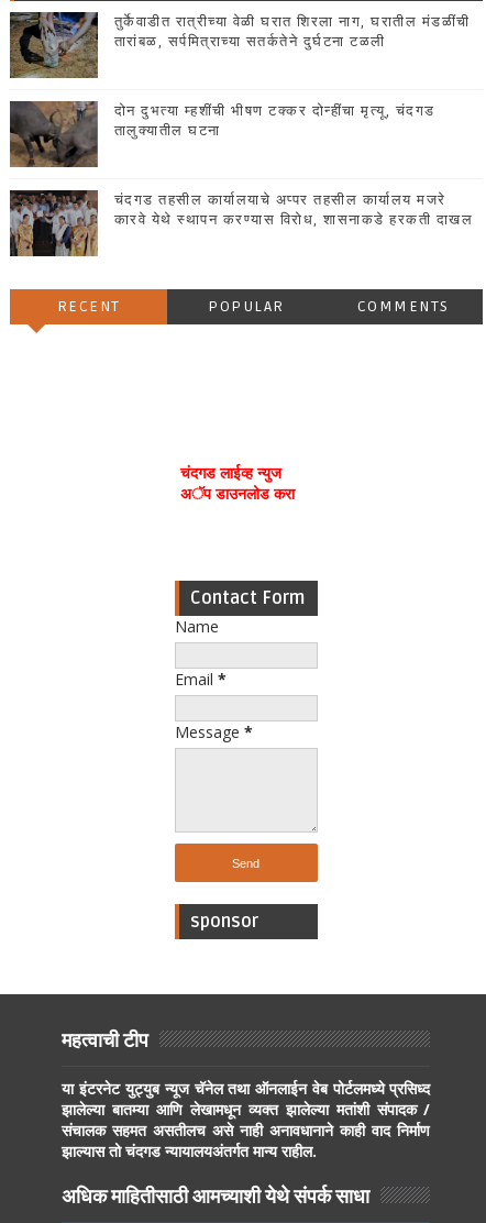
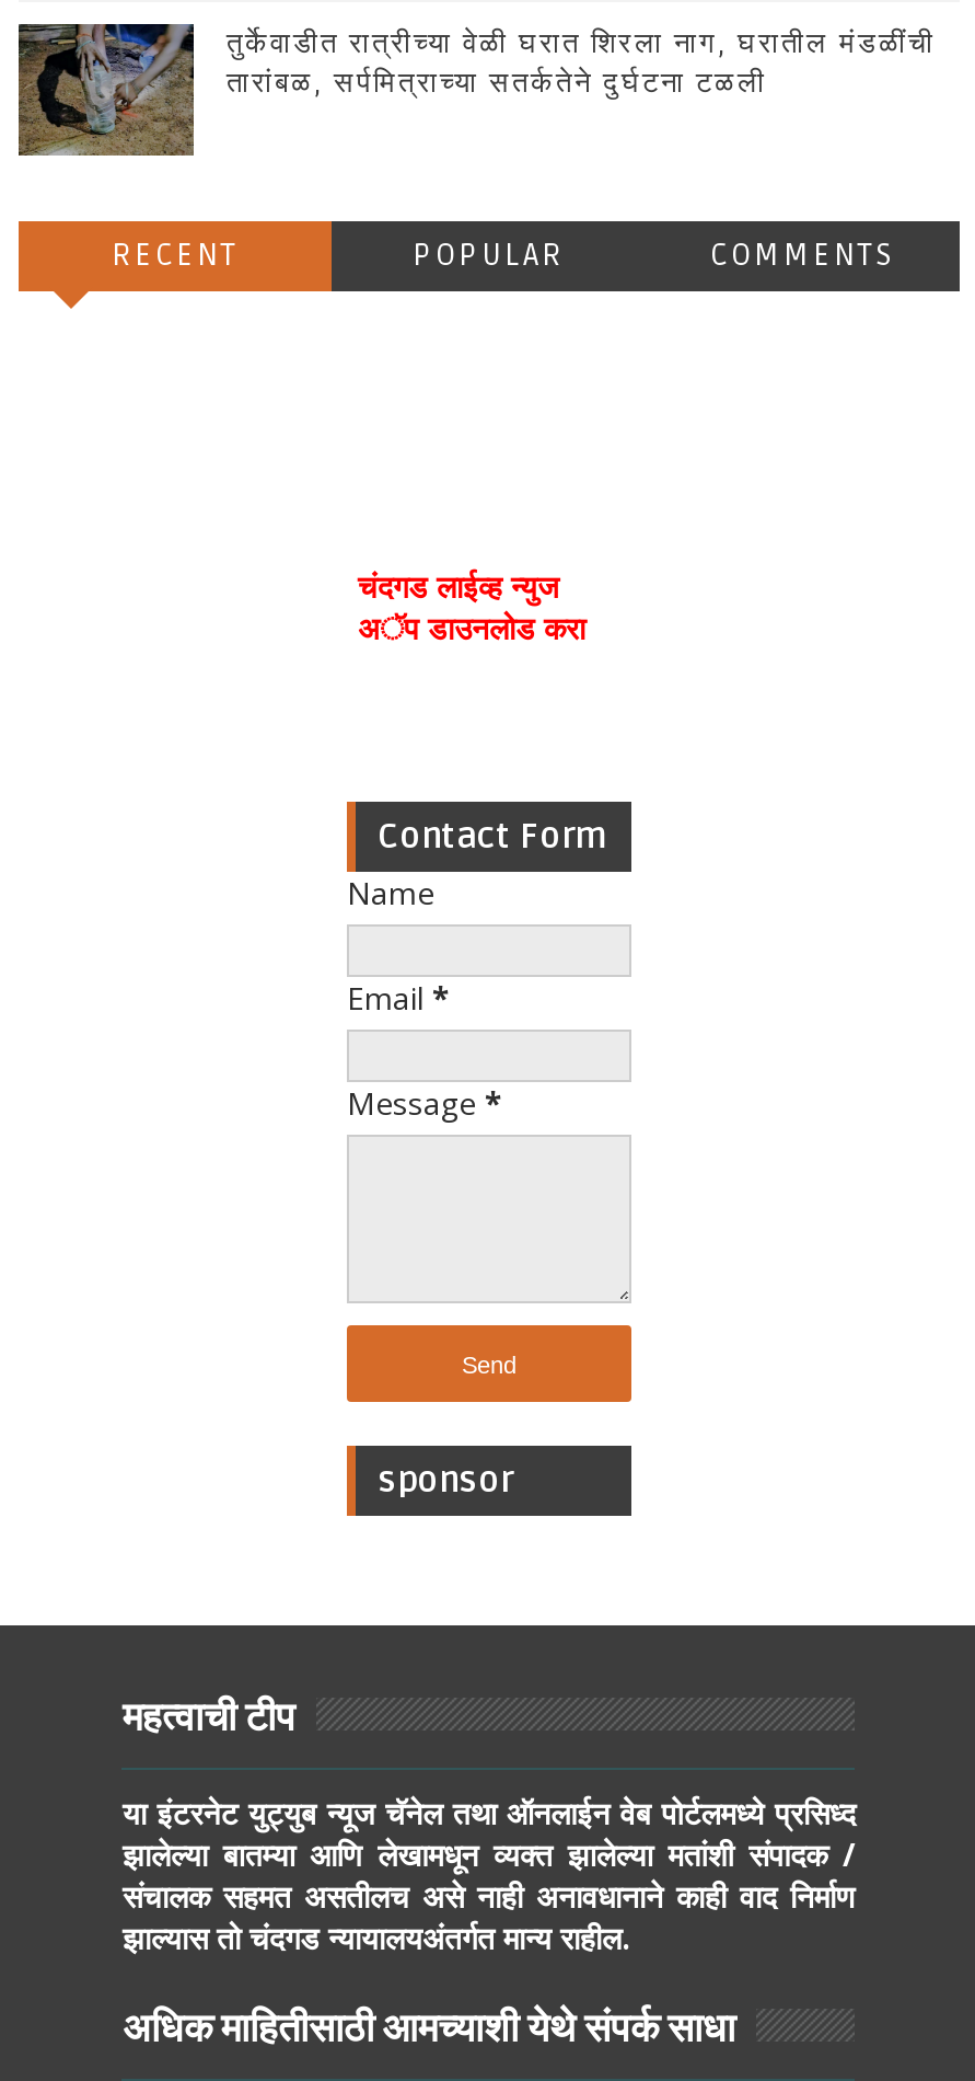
[9,100,435,168] [image] | दोन दुभत्या म्हशींची भीषण टक्कर दोन्हींचा मृत्यू, चंदगड | तालुक्यातील घटना -> none
[9,189,473,257] [image] | चंदगड तहसील कार्यालयाचे अप्पर तहसील कार्यालय मजरे | कारवे येथे स्थापन करण्यास विरोध, शासनाकडे हरकती दाखल -> none

